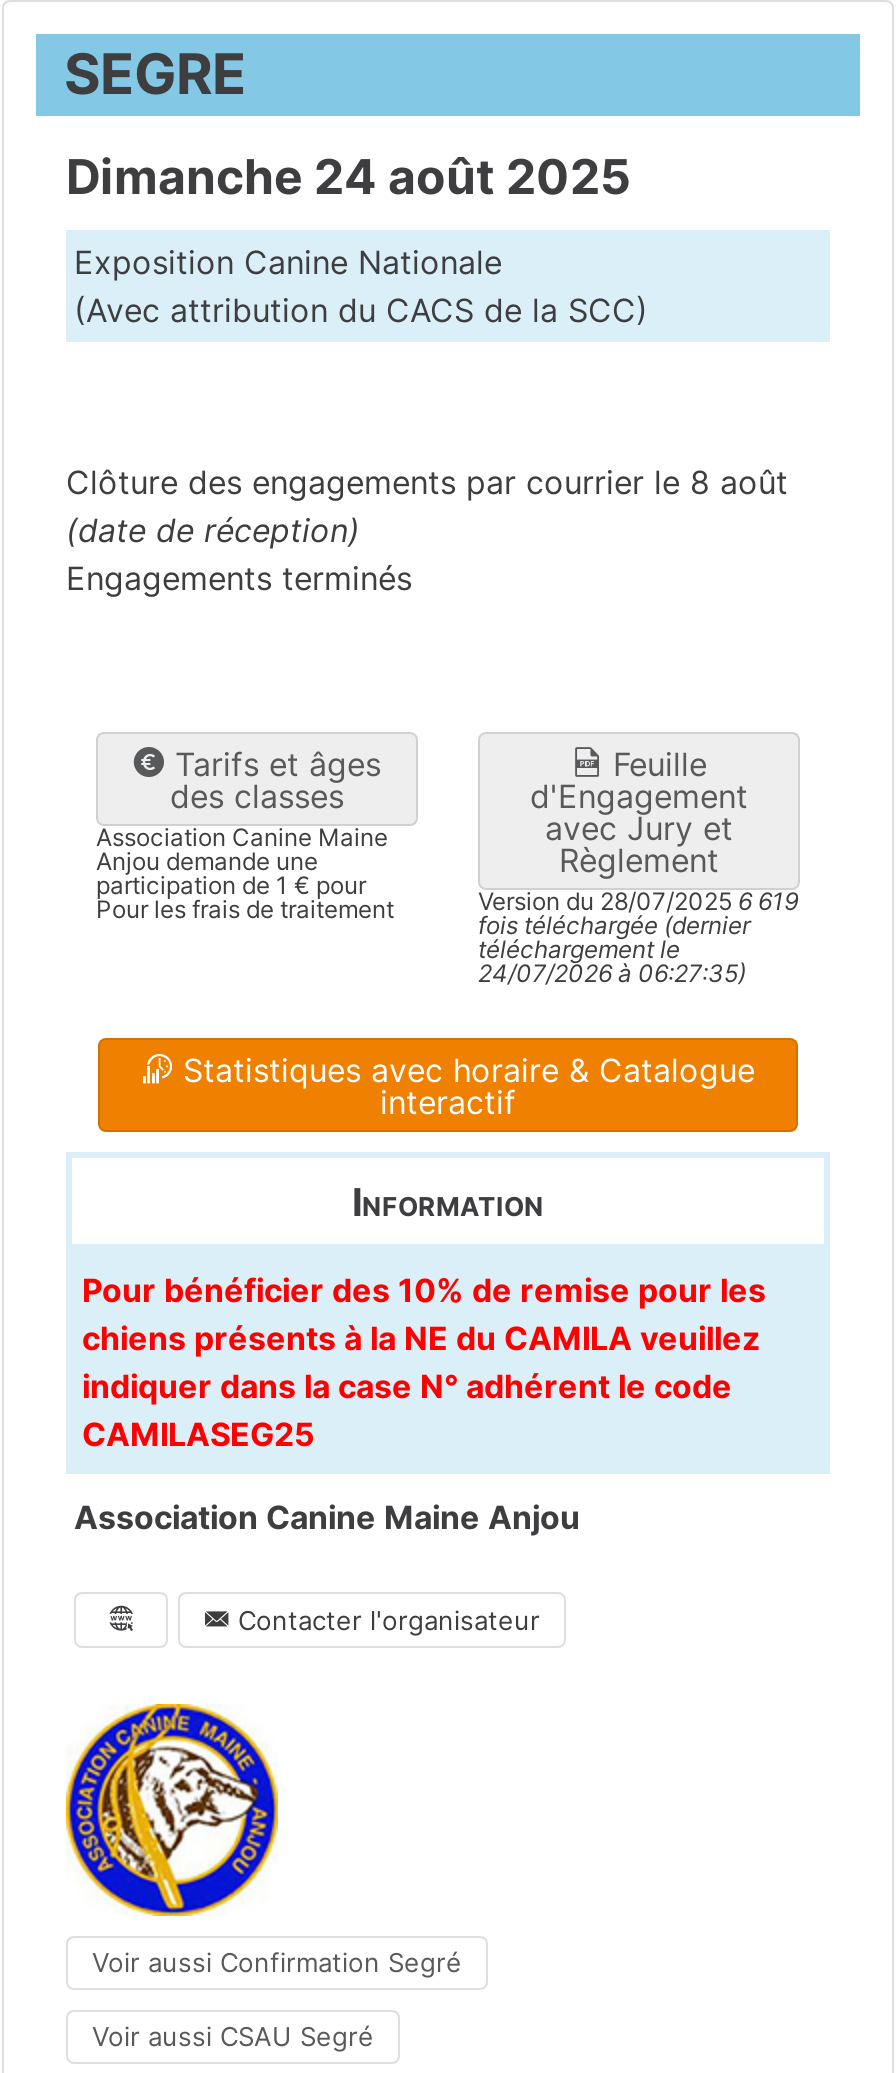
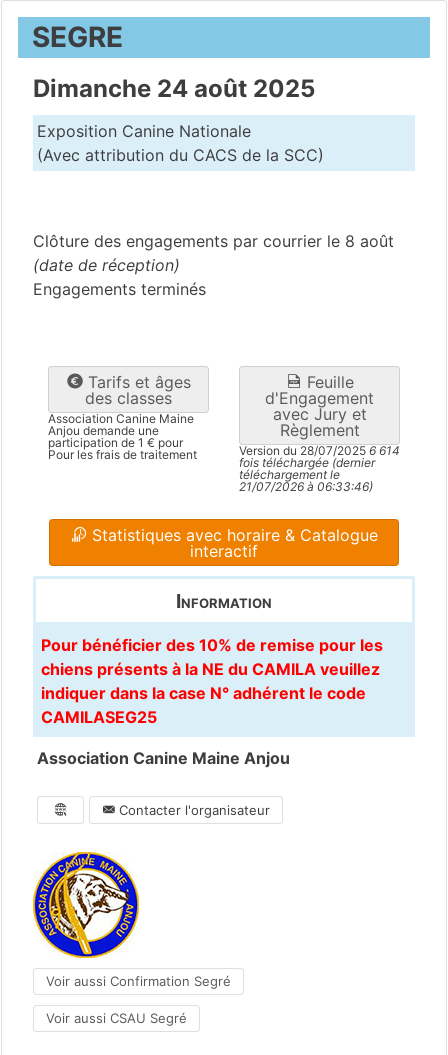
[478,887,798,917] Version du 28/07/2025 6 619 -> [239,443,400,458] Version du 28/07/2025 6 614
[478,959,746,989] 24/07/2026 à 06:27:35) -> [239,479,373,494] 21/07/2026 à 06:33:46)

